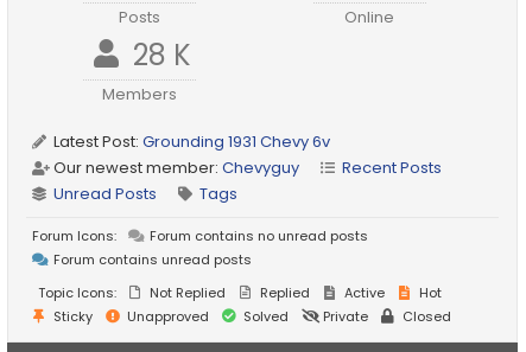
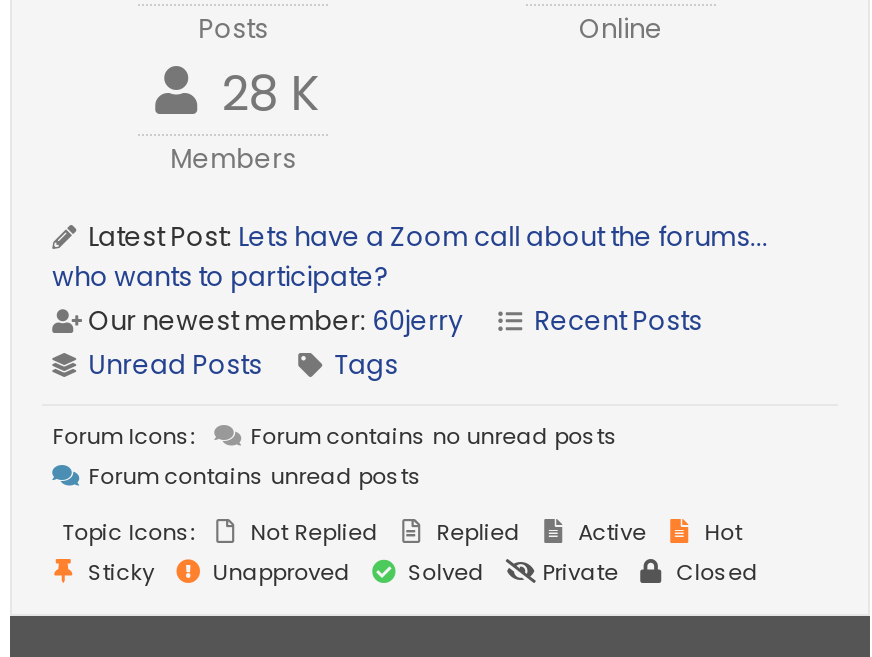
[50,130,330,179] Latest Post: Grounding 1931 Chevy 6v | Our newest member: Chevyguy -> [52,218,768,340] Latest Post: Lets have a Zoom call about the forums... | who wants to participate? | Our newest member: 60jerry

